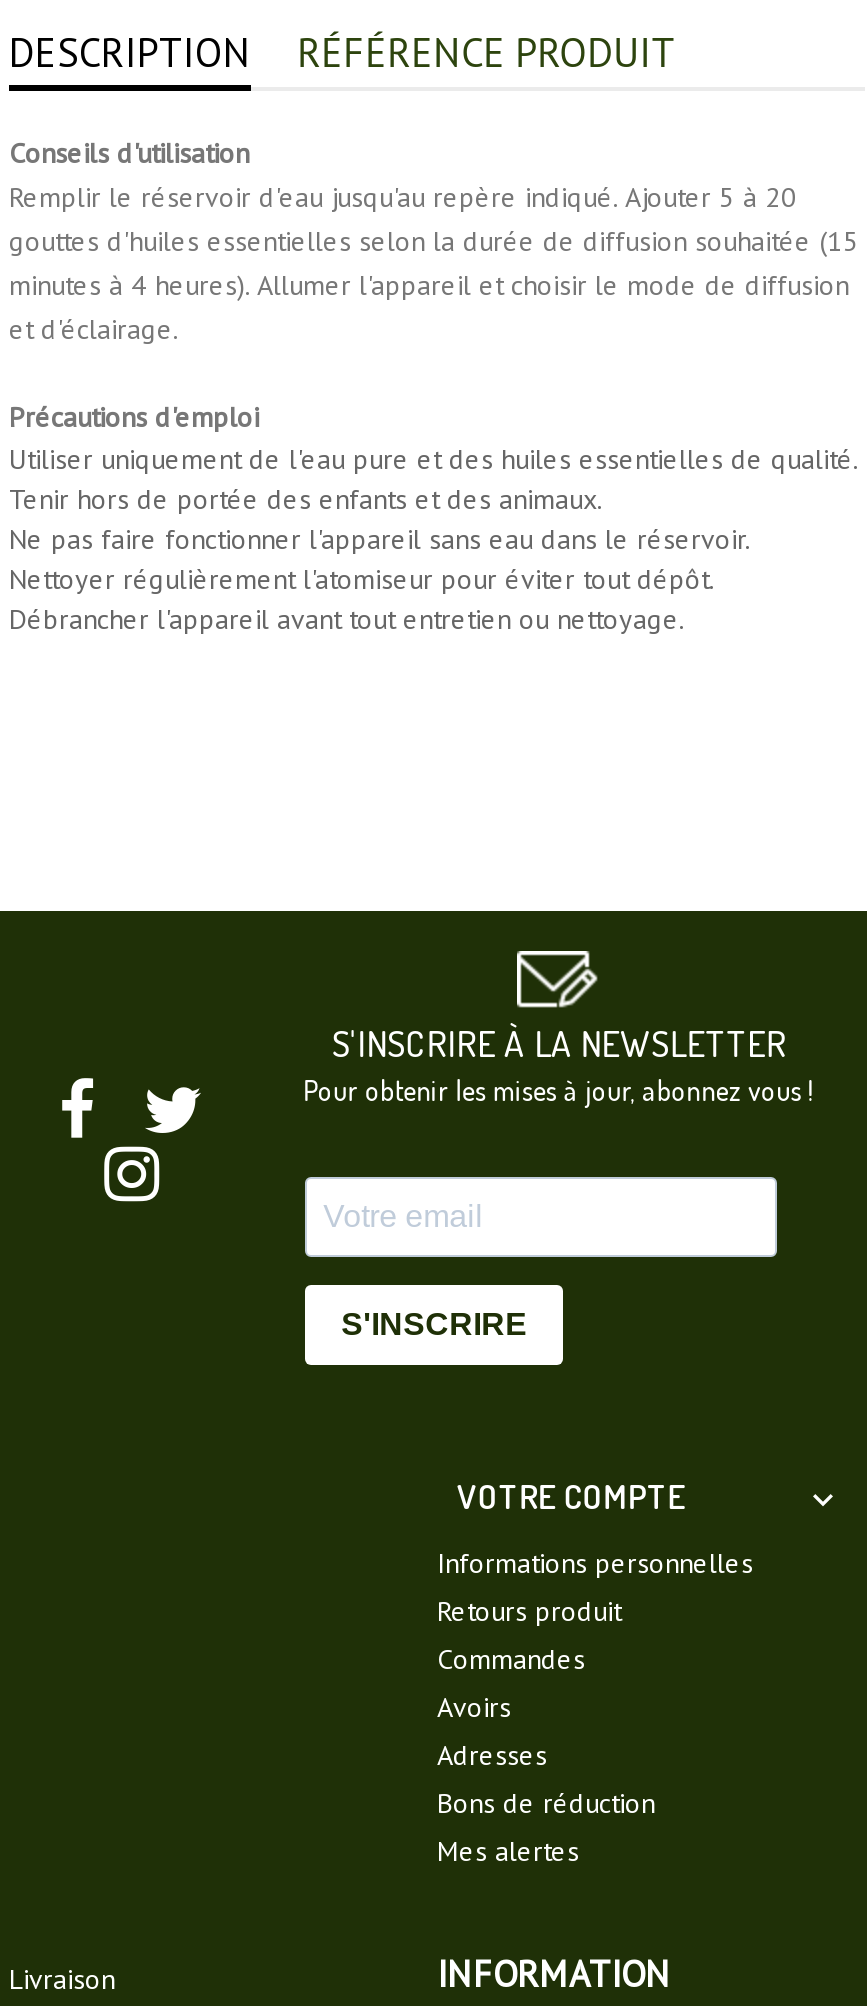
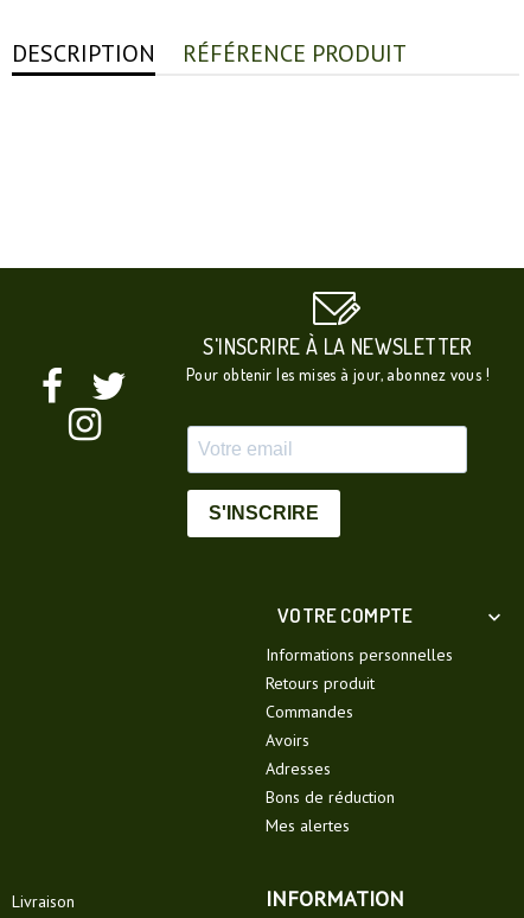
[9,135,859,637] Conseils d'utilisation | Remplir le réservoir d'eau jusqu'au repère indiqué. Ajouter 5 à 20 | gouttes d'huiles essentielles selon la durée de diffusion souhaitée (15 | minutes à 4 heures). Allumer l'appareil et choisir le mode de diffusion | et d'éclairage. | Précautions d'emploi | Utiliser uniquement de l'eau pure et des huiles essentielles de qualité. | Tenir hors de portée des enfants et des animaux. | Ne pas faire fonctionner l'appareil sans eau dans le réservoir. | Nettoyer régulièrement l'atomiseur pour éviter tout dépôt. | Débrancher l'appareil avant tout entretien ou nettoyage. -> none

